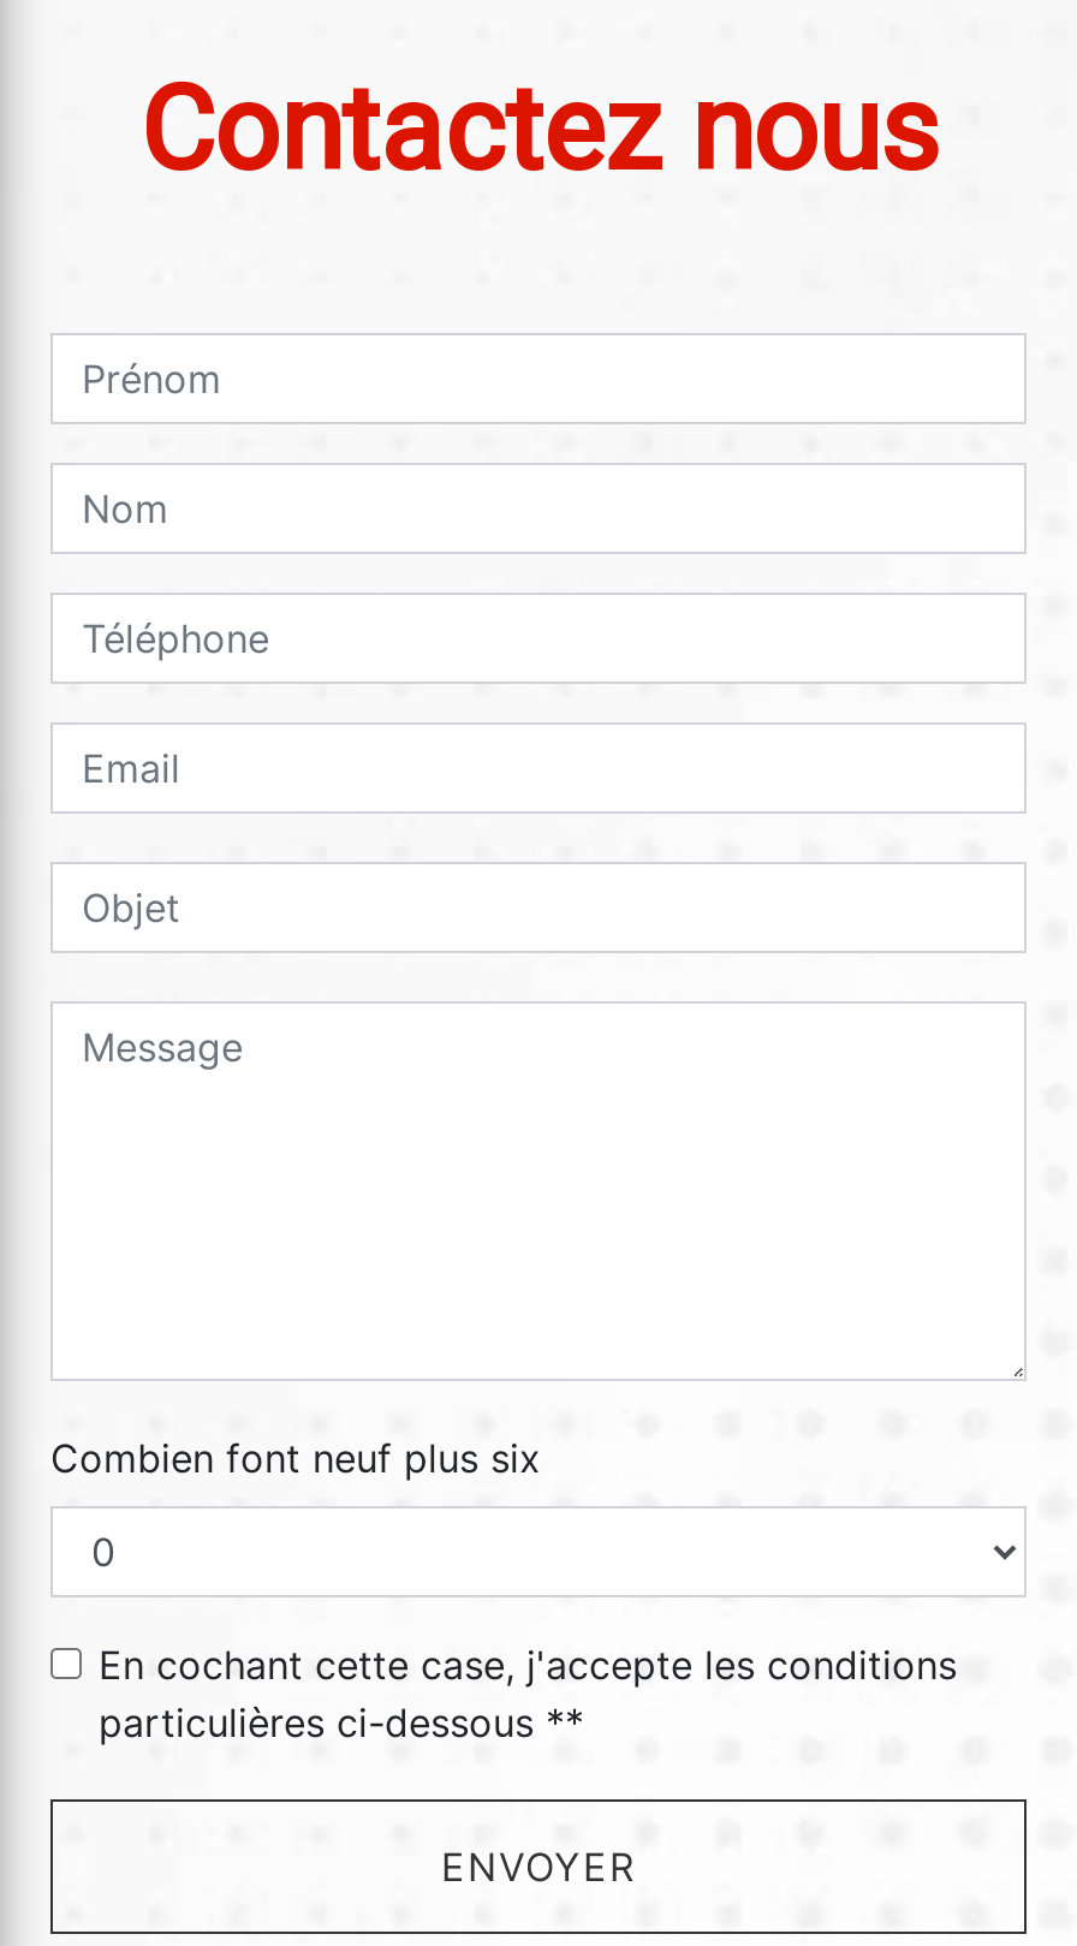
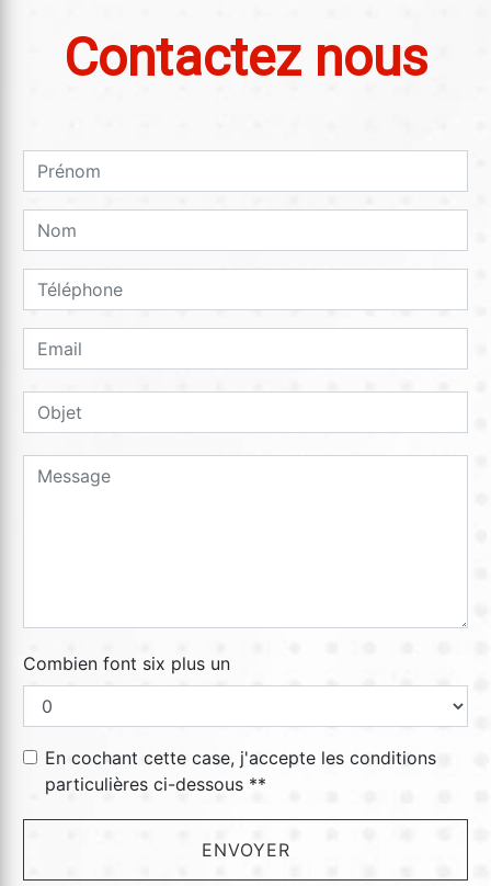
[50,1434,541,1482] Combien font neuf plus six -> [23,653,230,674] Combien font six plus un

